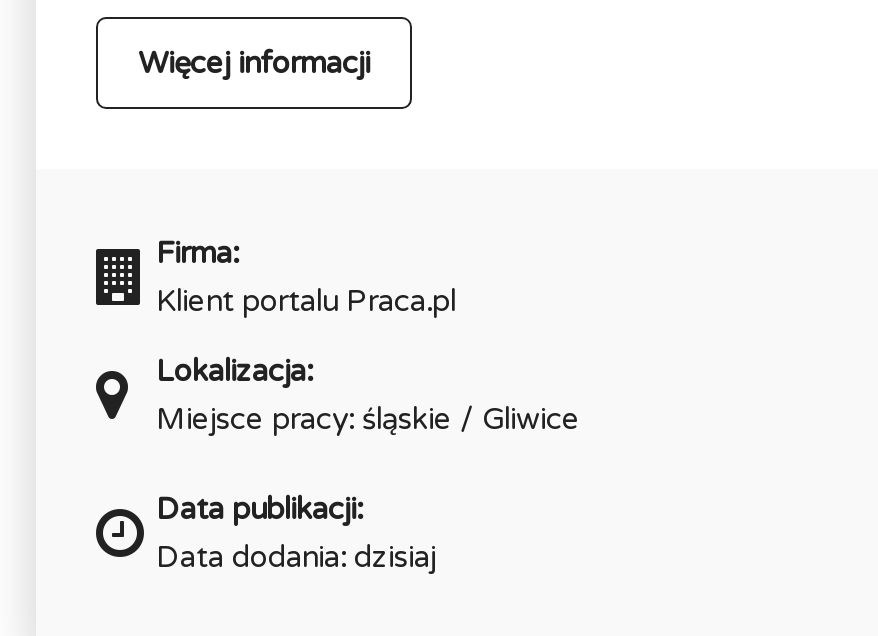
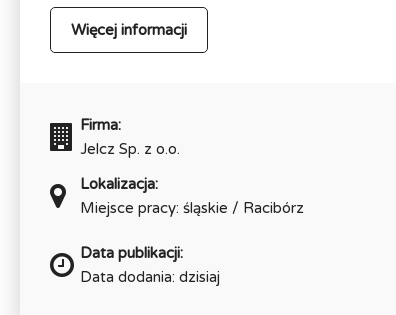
[156,283,456,319] Klient portalu Praca.pl -> [80,140,180,158] Jelcz Sp. z o.o.
[156,400,580,436] Miejsce pracy: śląskie / Gliwice -> [80,199,304,217] Miejsce pracy: śląskie / Racibórz

